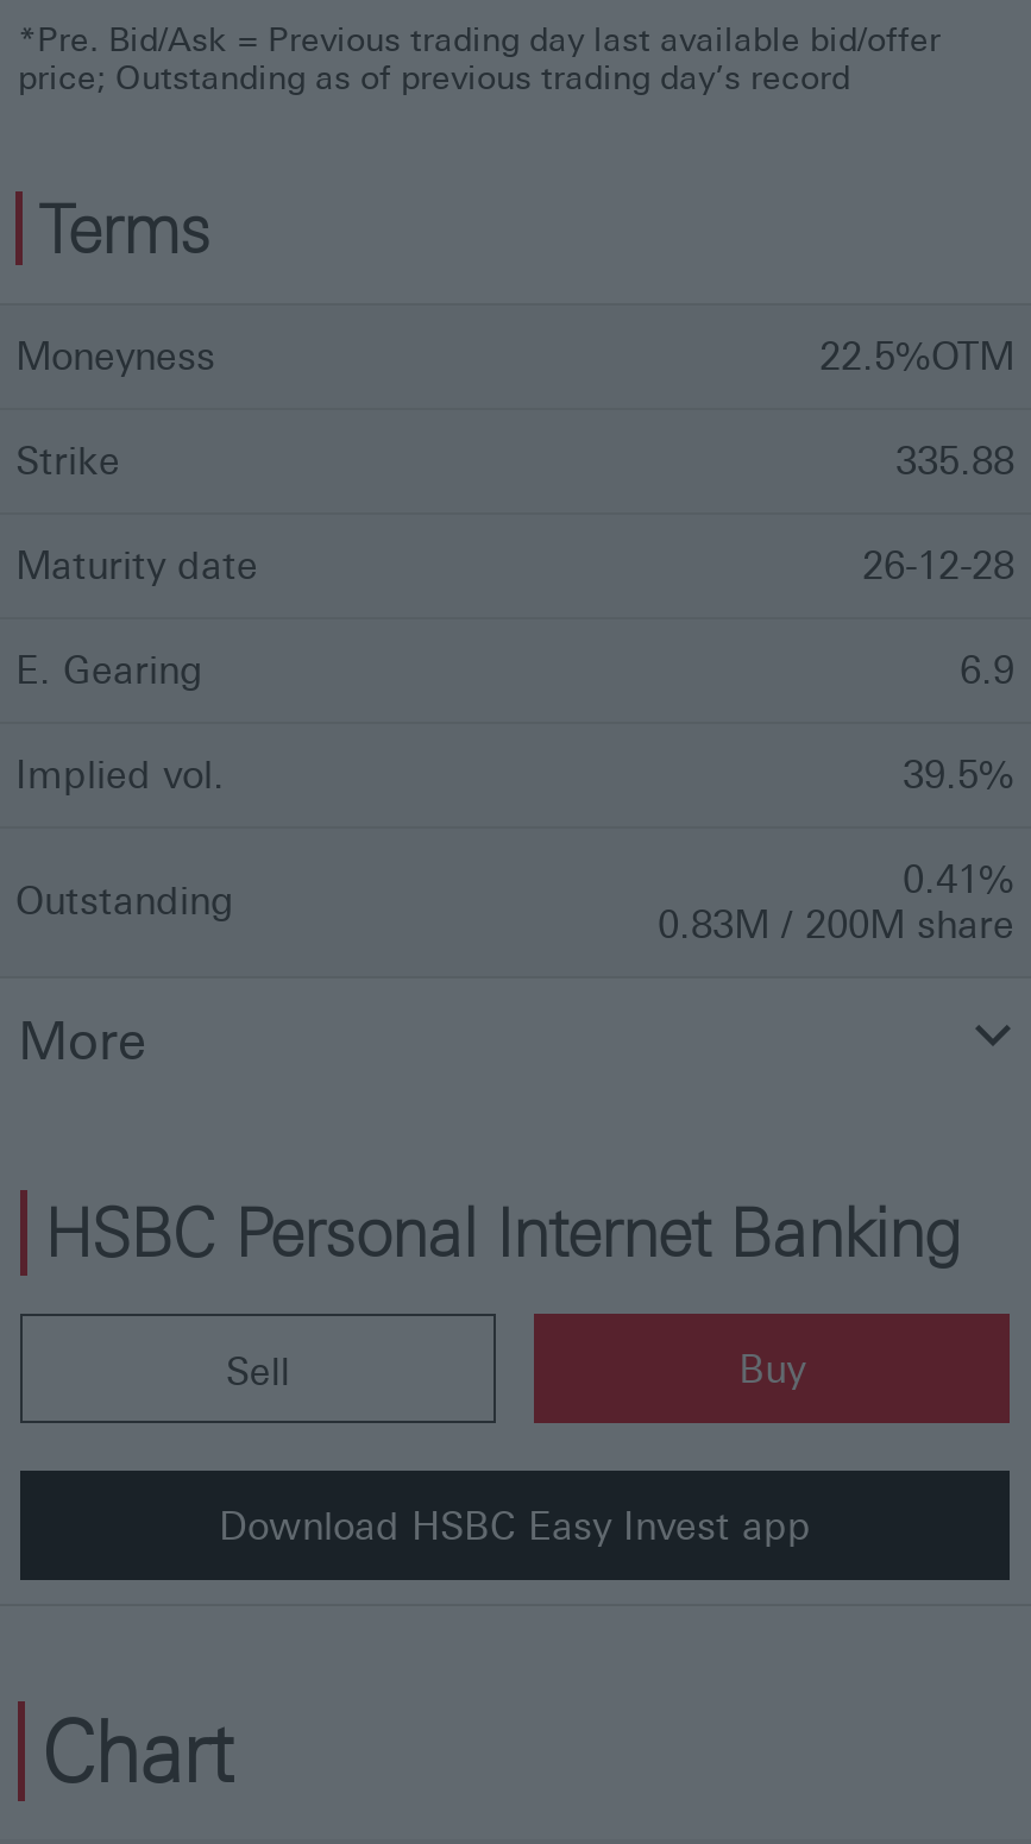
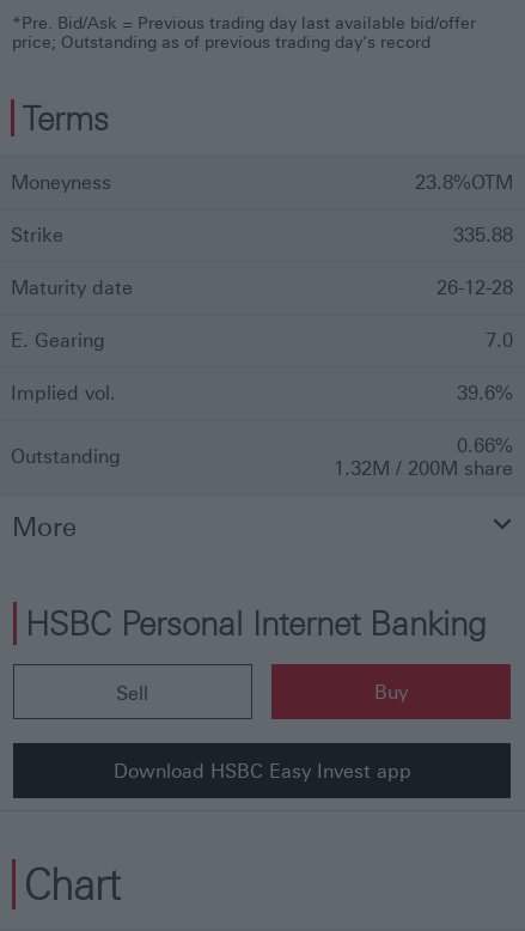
[819,332,1014,379] 22.5%OTM -> [415,170,513,194] 23.8%OTM
[960,646,1014,693] 6.9 -> [486,328,513,352] 7.0
[903,750,1014,798] 39.5% -> [457,381,513,404] 39.6%
[903,855,1014,902] 0.41% -> [457,433,513,457] 0.66%
[658,900,1014,948] 0.83M / 200M share -> [334,456,513,480] 1.32M / 200M share

